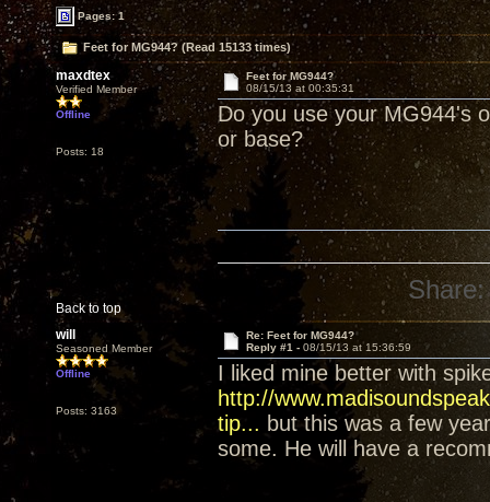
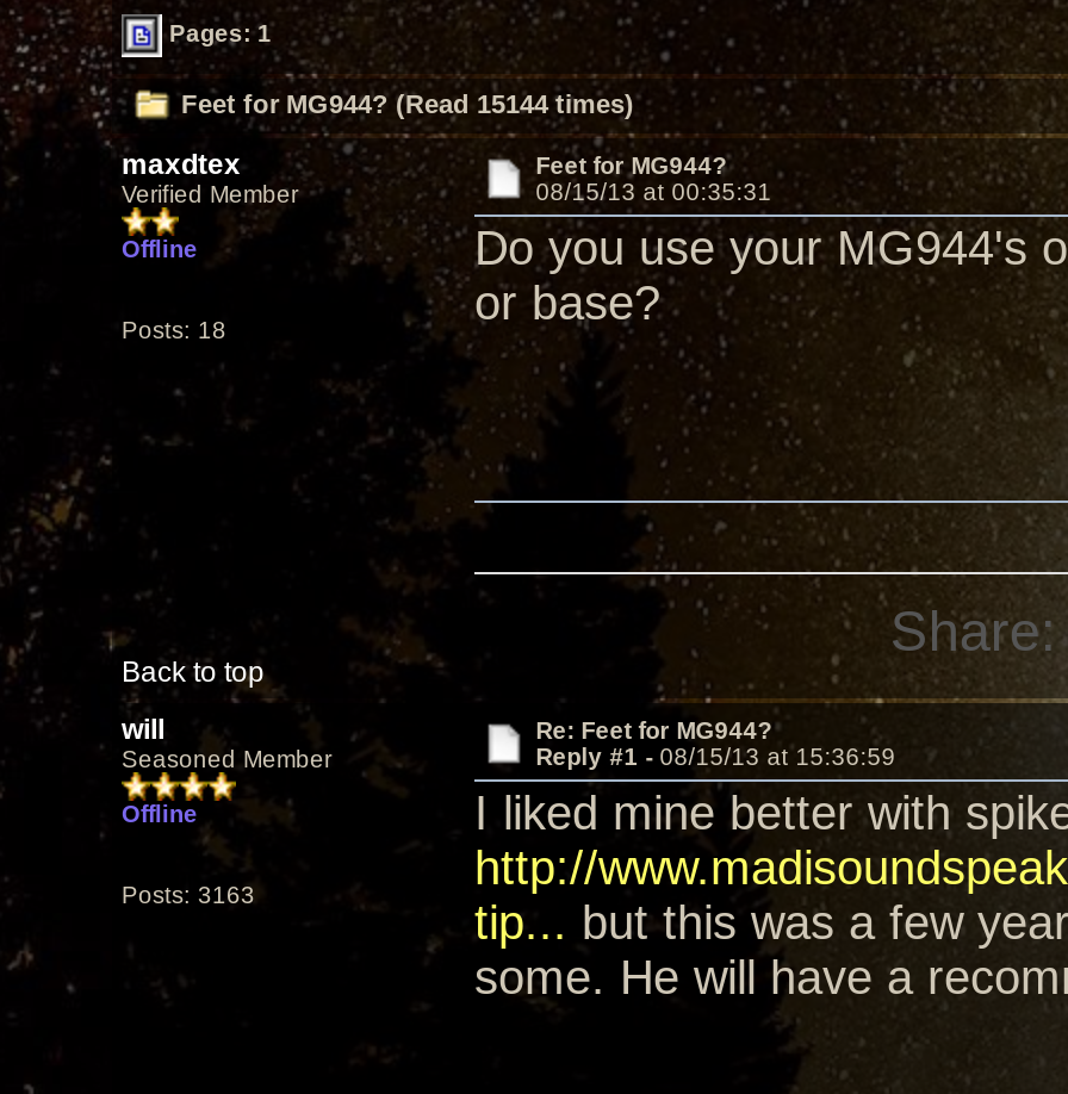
[80,41,291,54] Feet for MG944? (Read 15133 times) -> [174,89,634,118] Feet for MG944? (Read 15144 times)

